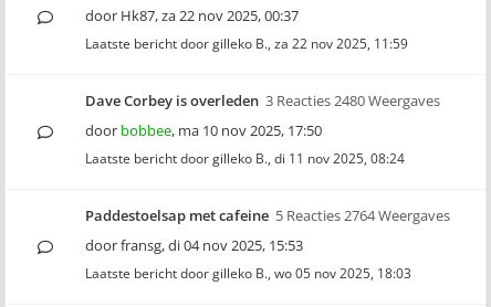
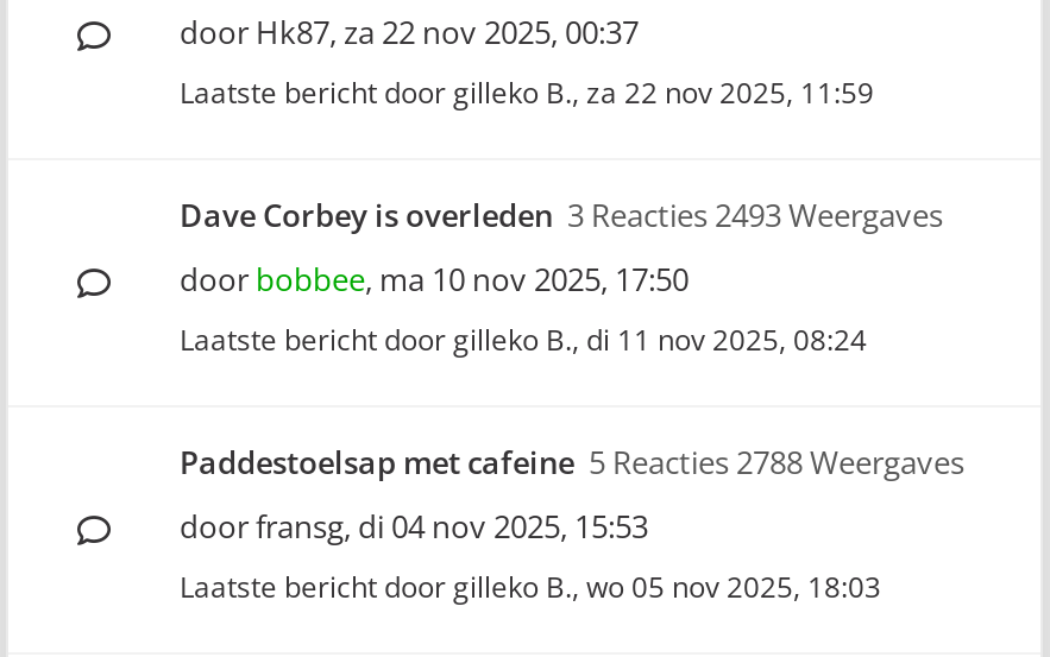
[85,91,440,110] Dave Corbey is overleden 3 Reacties 2480 Weergaves -> [180,194,943,236] Dave Corbey is overleden 3 Reacties 2493 Weergaves
[85,205,450,225] Paddestoelsap met cafeine 5 Reacties 2764 Weergaves -> [180,441,964,484] Paddestoelsap met cafeine 5 Reacties 2788 Weergaves

